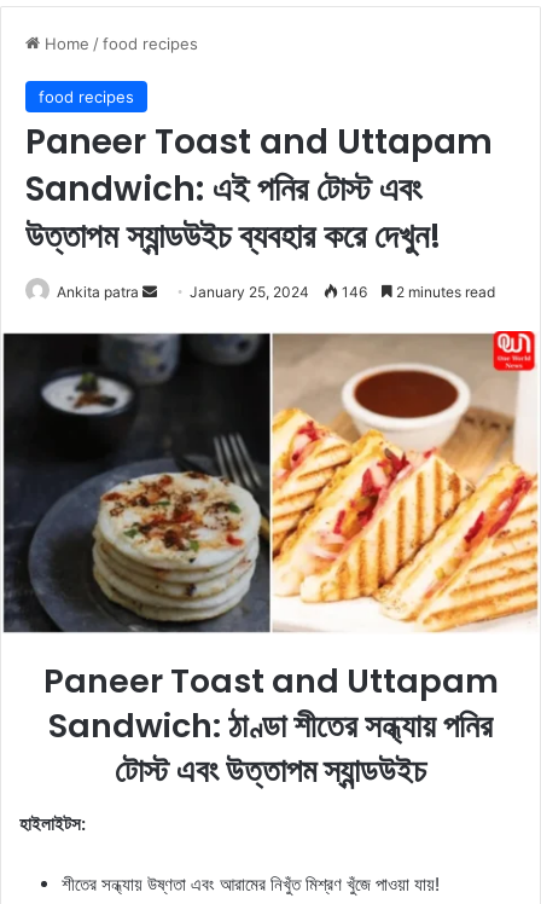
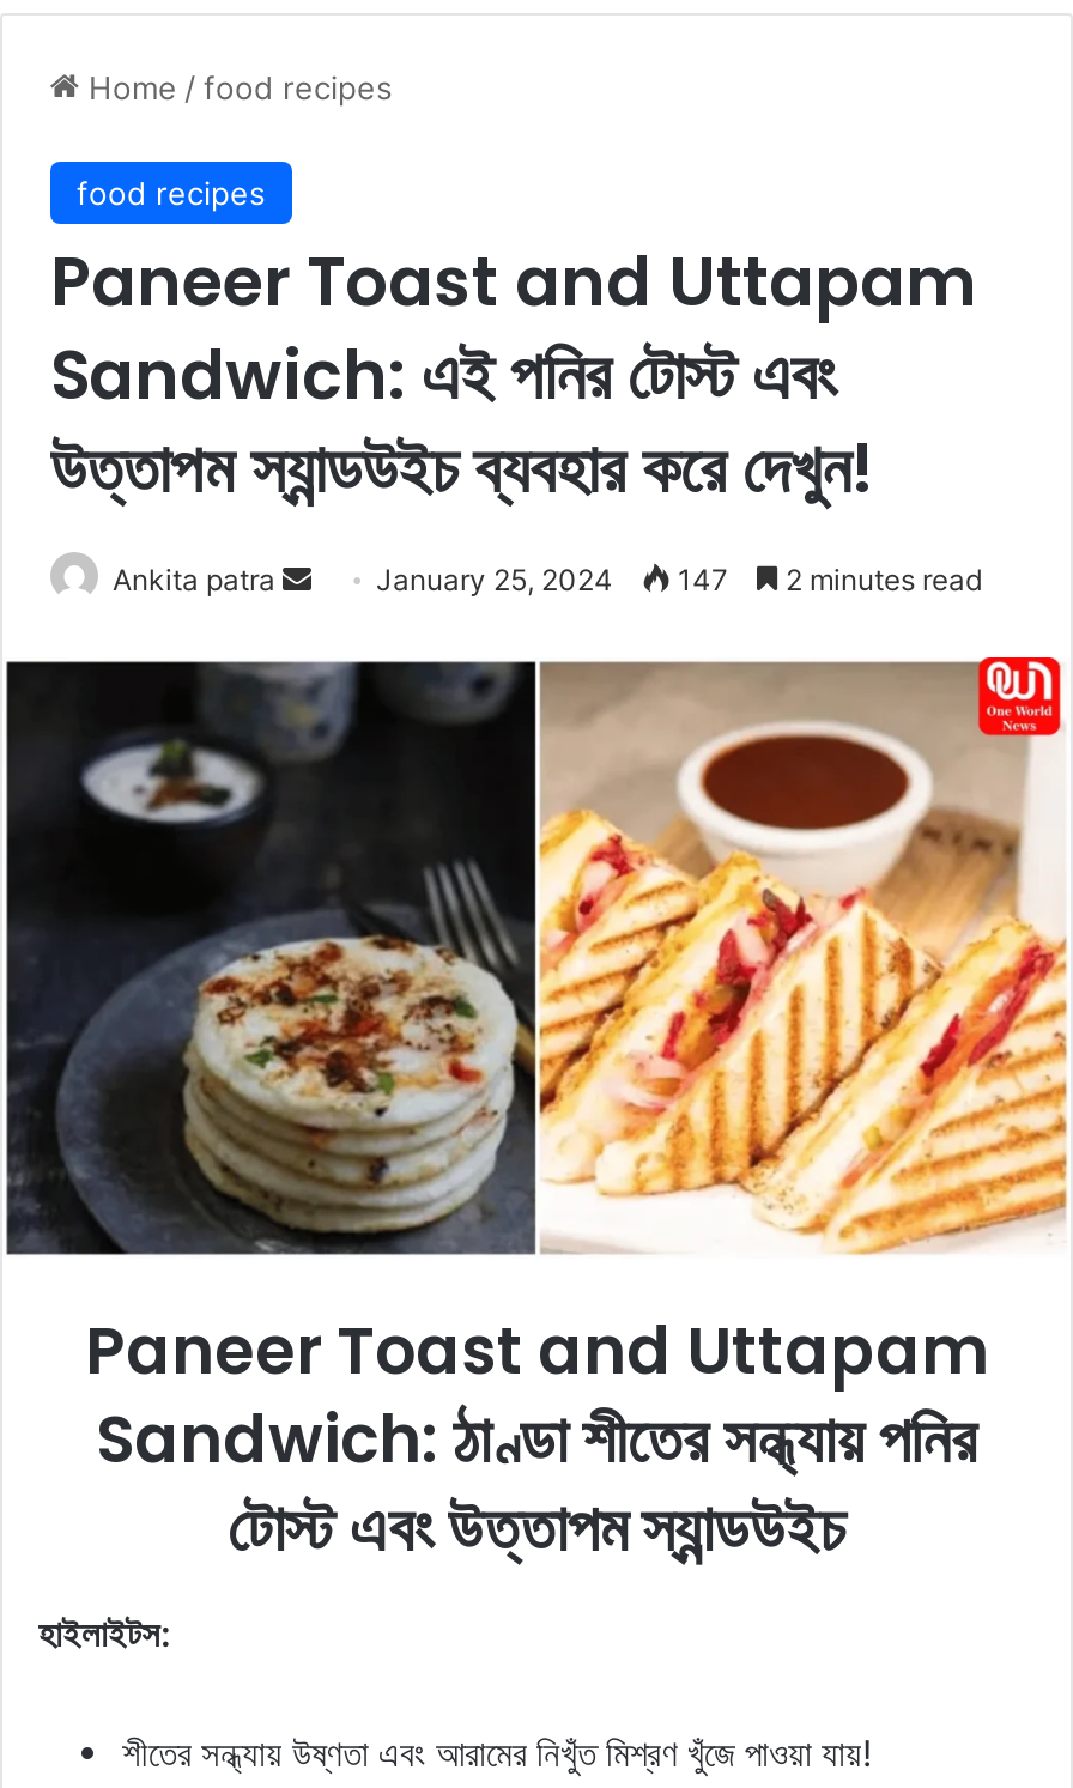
[338,283,367,301] 146 -> [671,562,728,598] 147

